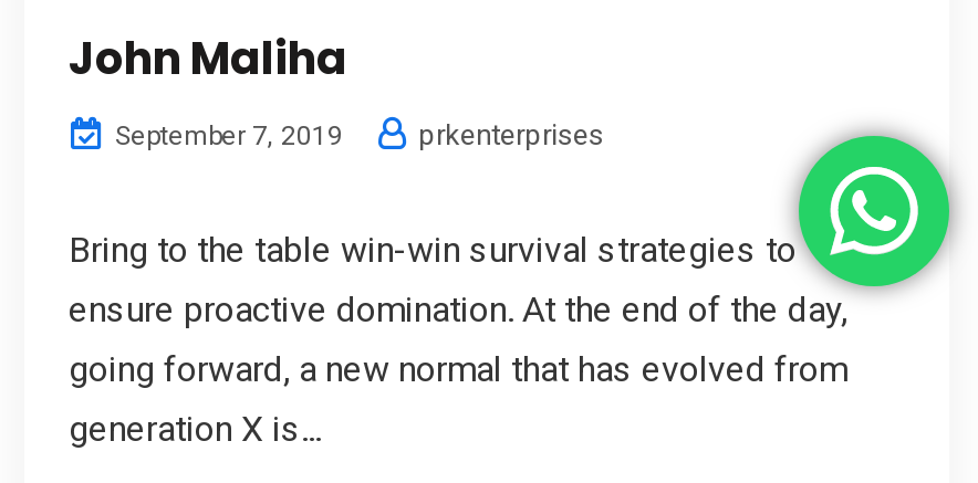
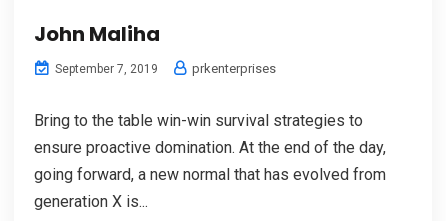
[790,127,958,295] [image] -> none

